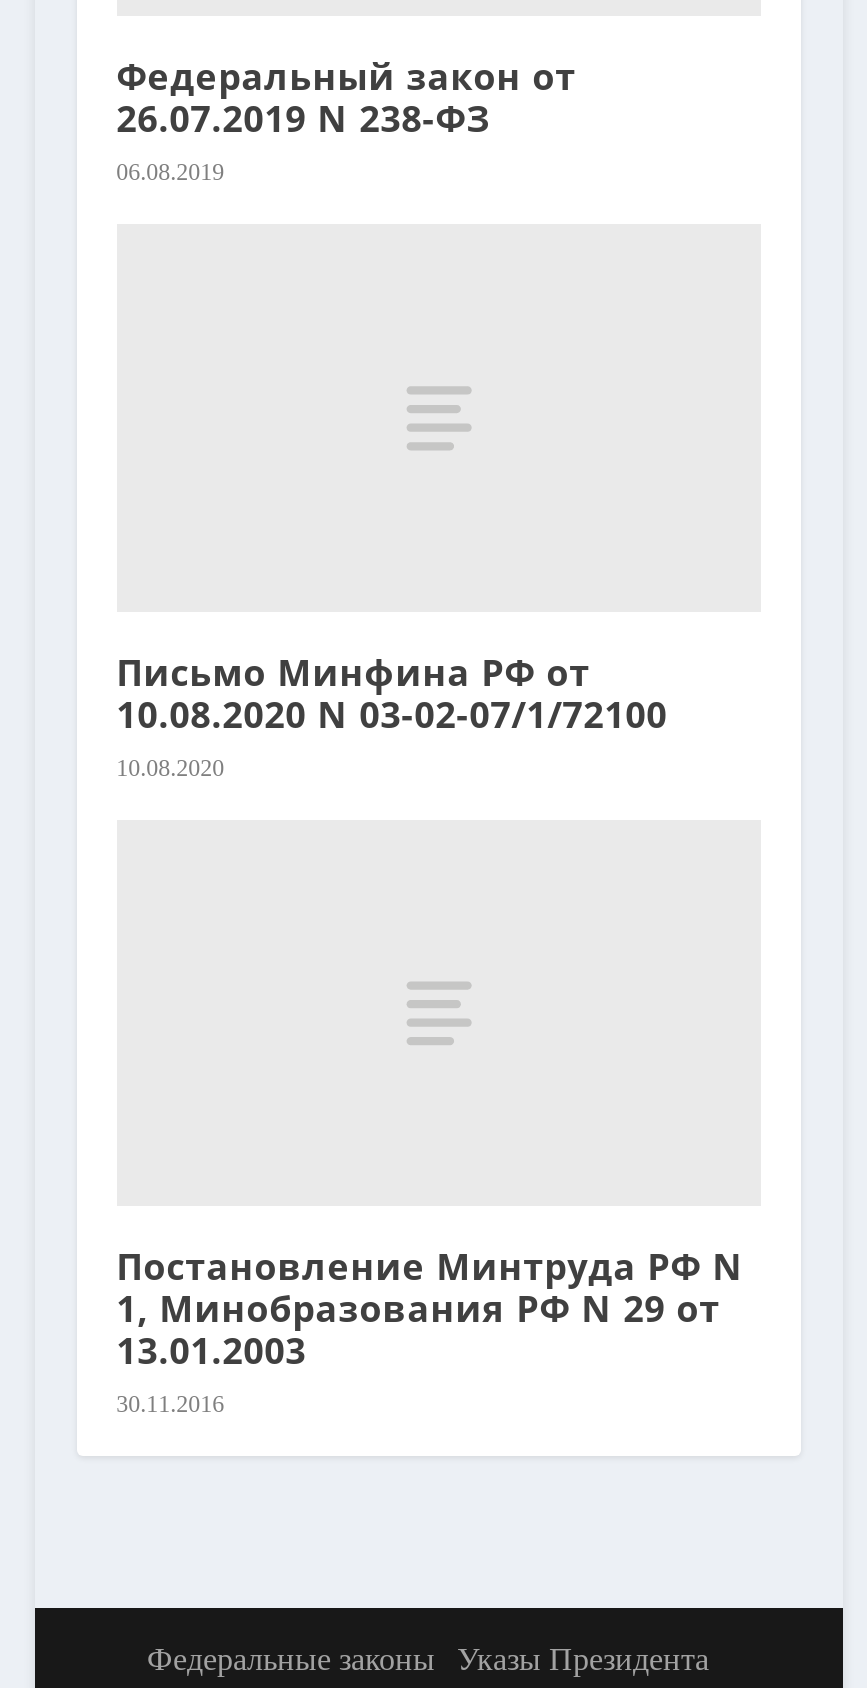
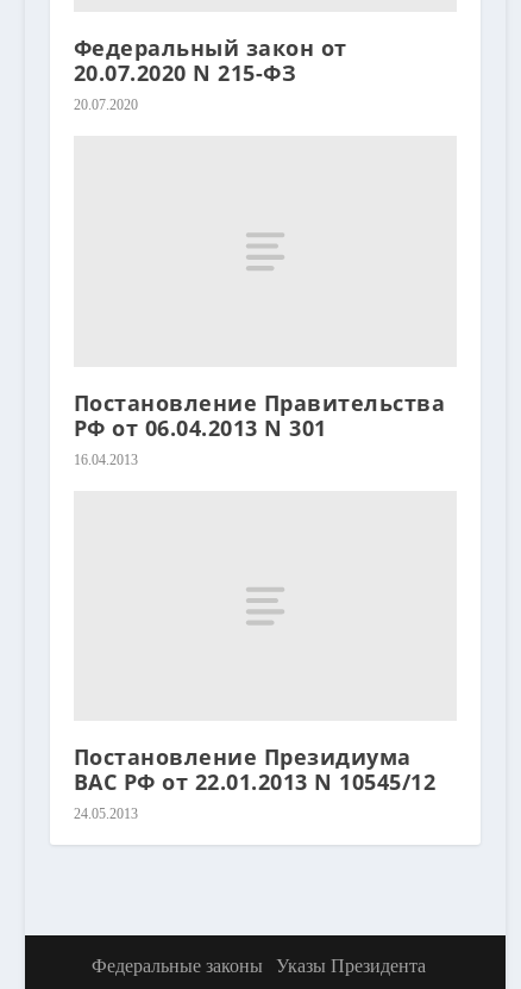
[116,94,491,186] 26.07.2019 N 238-ФЗ | 06.08.2019 -> [73,59,296,113] 20.07.2020 N 215-ФЗ | 20.07.2020
[116,648,667,782] Письмо Минфина РФ от | 10.08.2020 N 03-02-07/1/72100 | 10.08.2020 -> [73,388,445,468] Постановление Правительства | РФ от 06.04.2013 N 301 | 16.04.2013
[116,1243,743,1419] Постановление Минтруда РФ N | 1, Минобразования РФ N 29 от | 13.01.2003 | 30.11.2016 -> [73,743,435,823] Постановление Президиума | ВАС РФ от 22.01.2013 N 10545/12 | 24.05.2013

